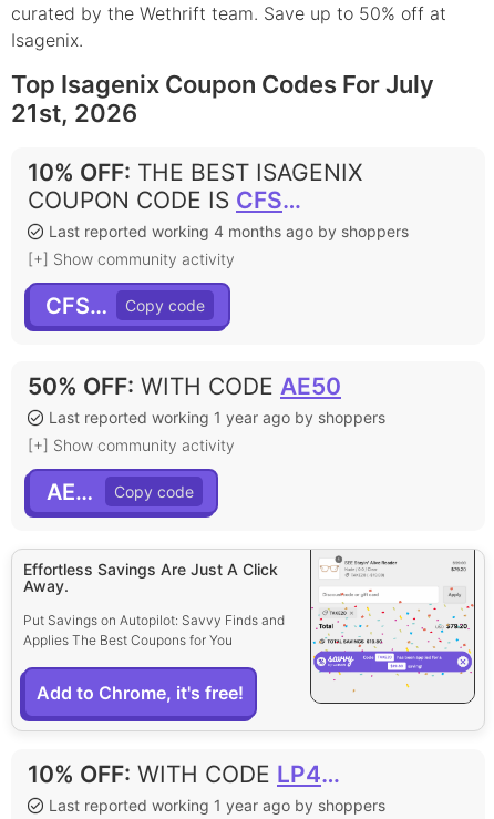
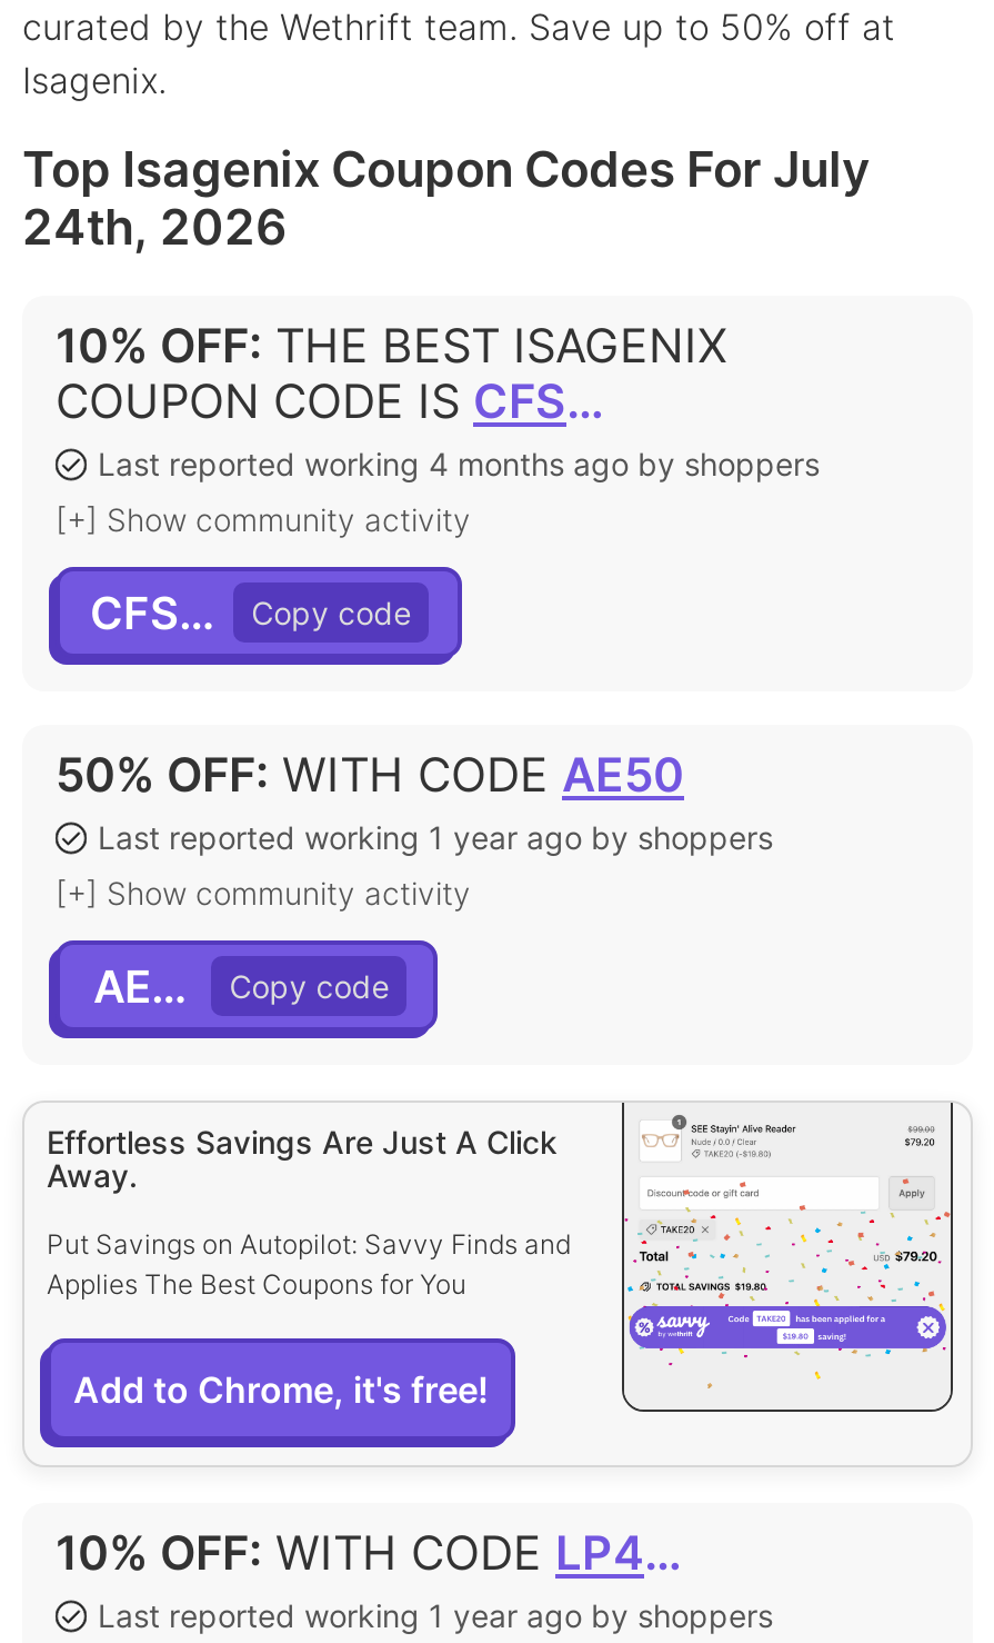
[11,99,137,127] 21st, 2026 -> [22,198,287,256] 24th, 2026

